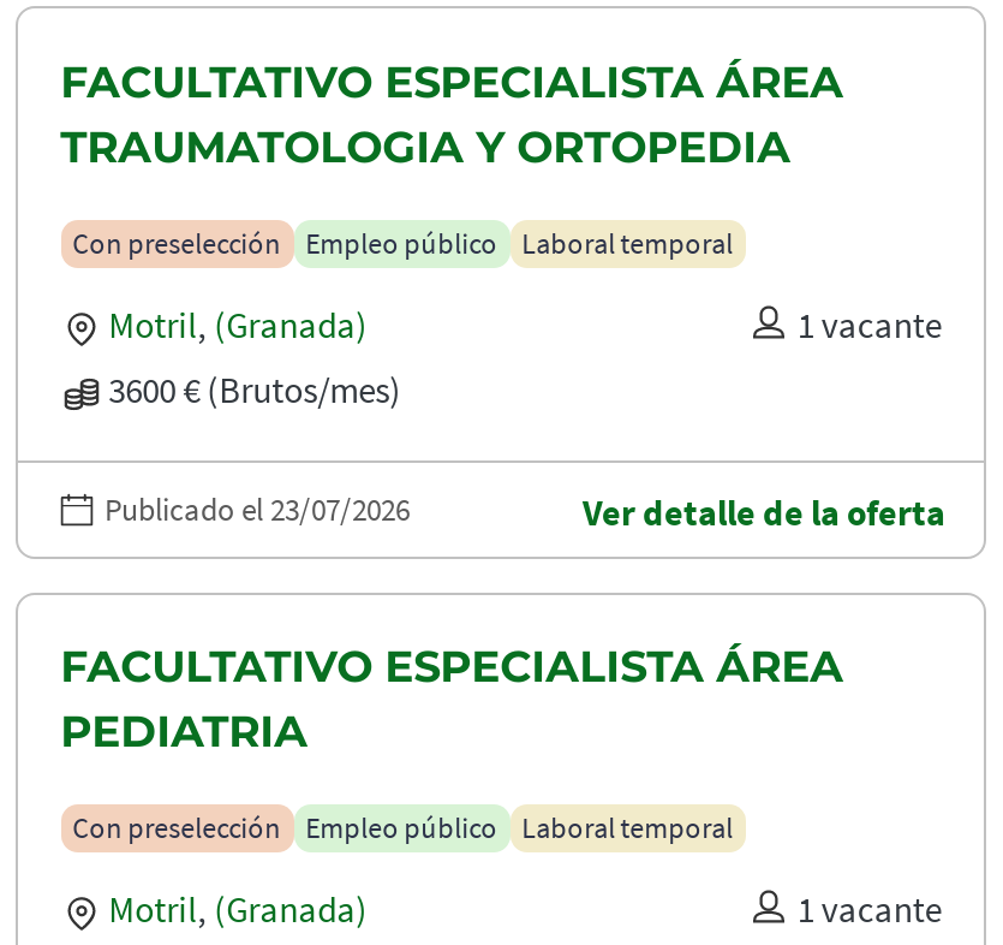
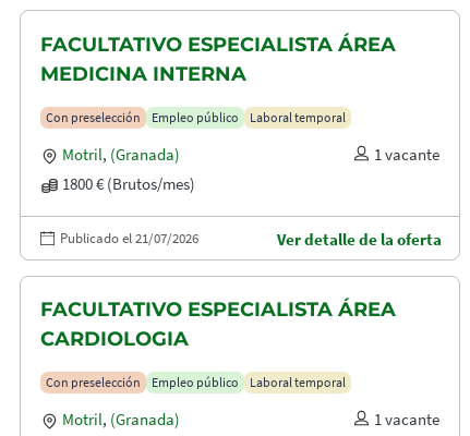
[60,121,791,174] TRAUMATOLOGIA Y ORTOPEDIA -> [40,62,246,86] MEDICINA INTERNA
[108,366,401,412] 3600 € (Brutos/mes) -> [62,173,195,194] 1800 € (Brutos/mes)
[105,489,410,530] Publicado el 23/07/2026 -> [60,229,198,247] Publicado el 21/07/2026
[60,707,308,760] PEDIATRIA -> [40,327,188,351] CARDIOLOGIA

